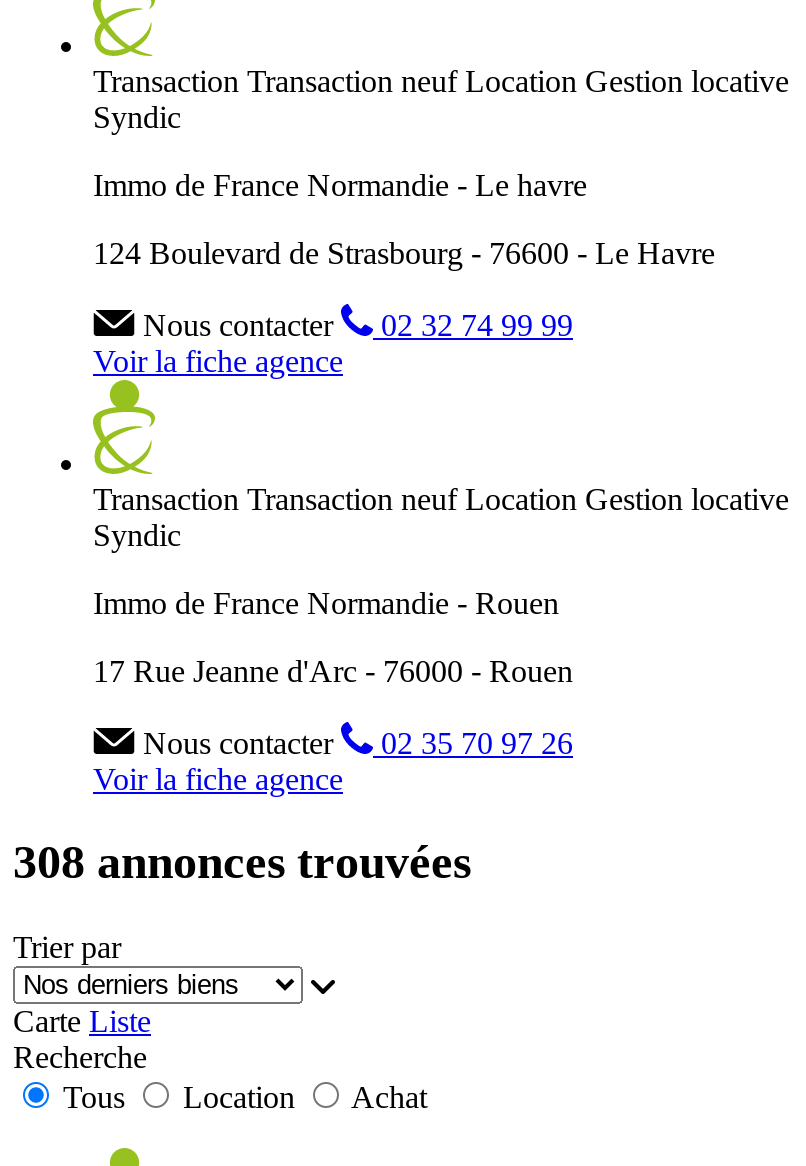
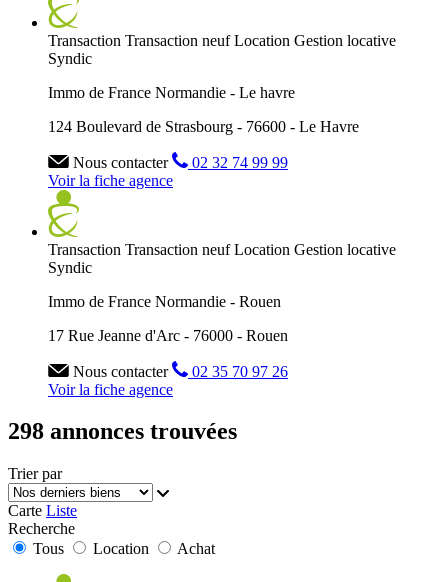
[13,837,471,889] 308 annonces trouvées -> [8,418,237,444] 298 annonces trouvées

